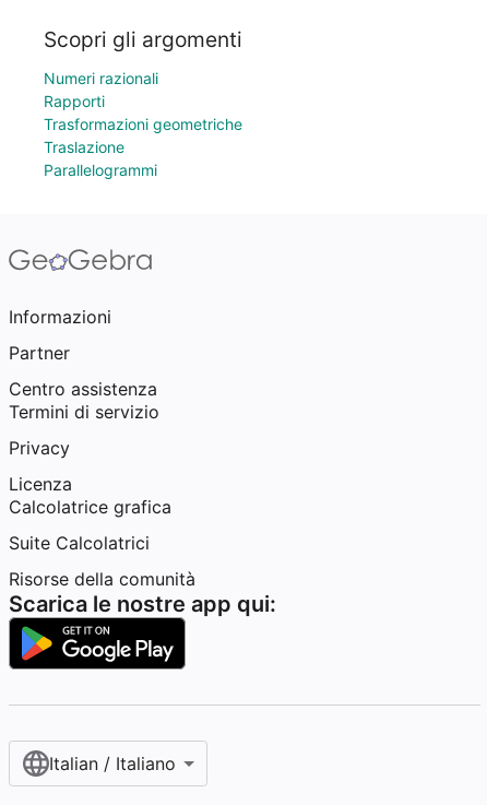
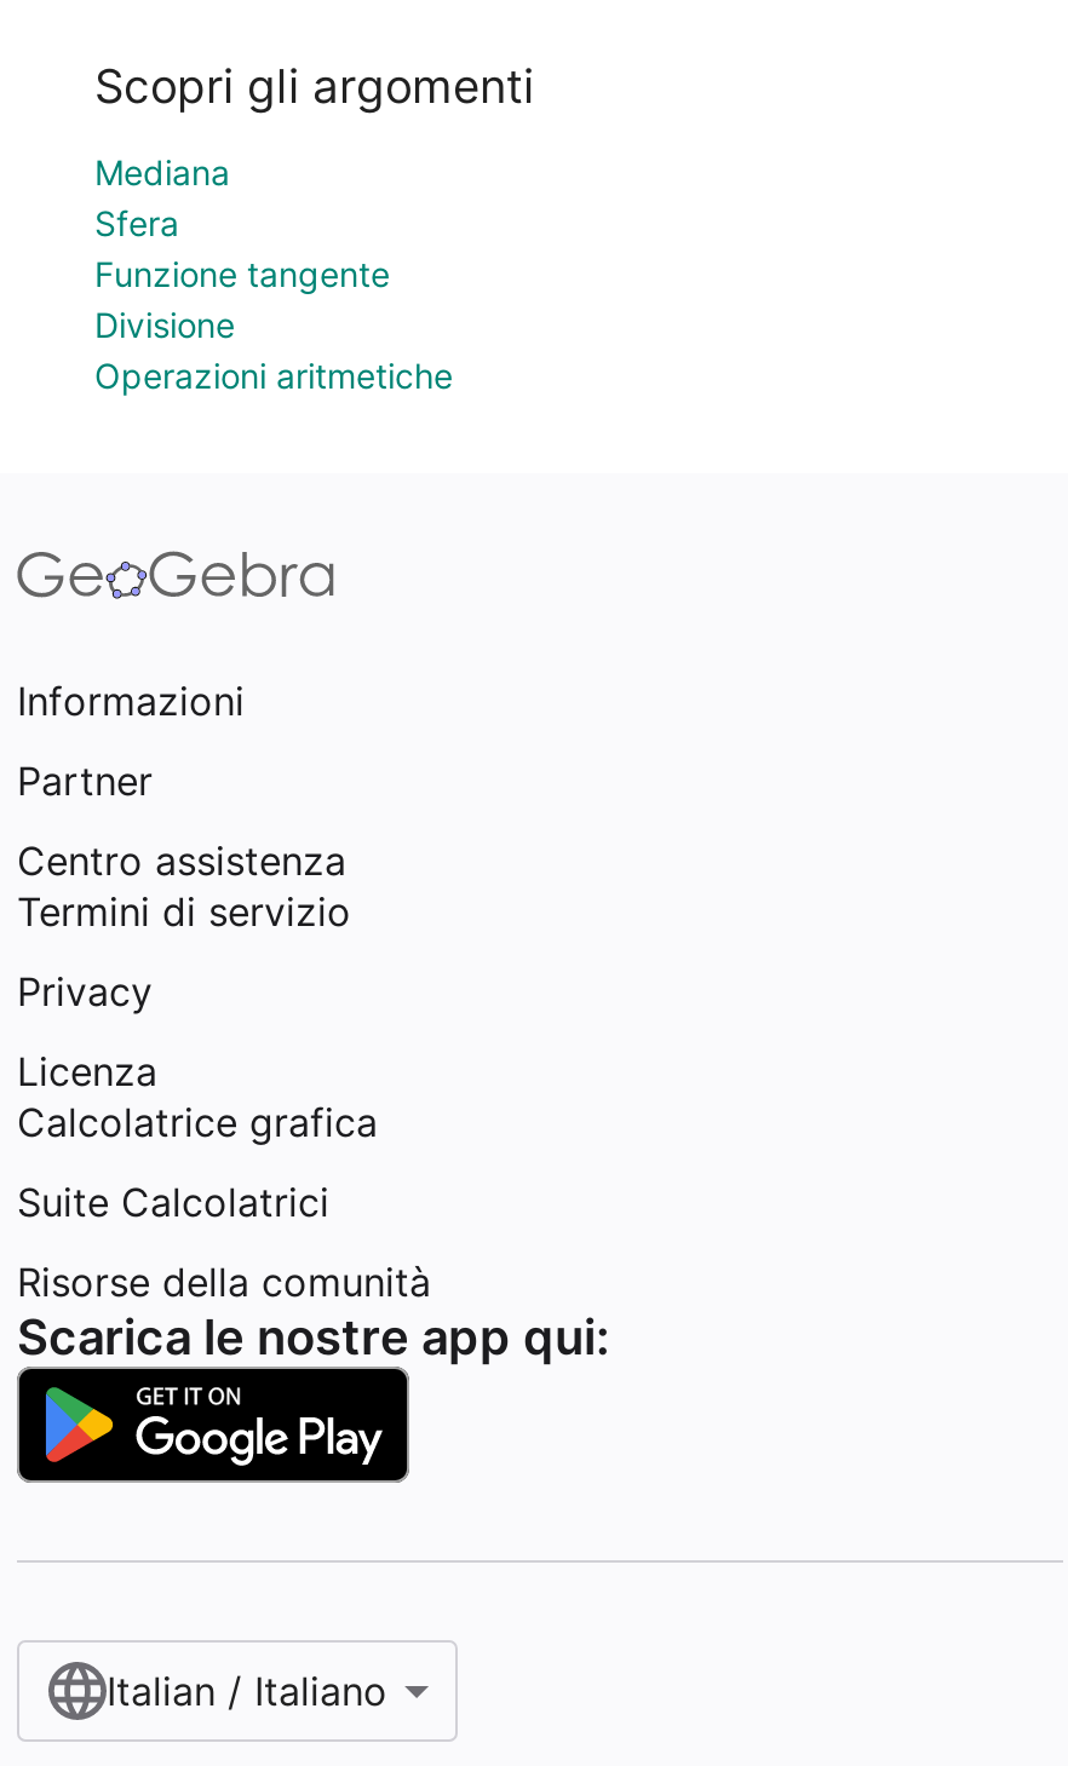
[44,69,242,179] Numeri razionali | Rapporti | Trasformazioni geometriche | Traslazione | Parallelogrammi -> [94,151,453,396] Mediana | Sfera | Funzione tangente | Divisione | Operazioni aritmetiche

